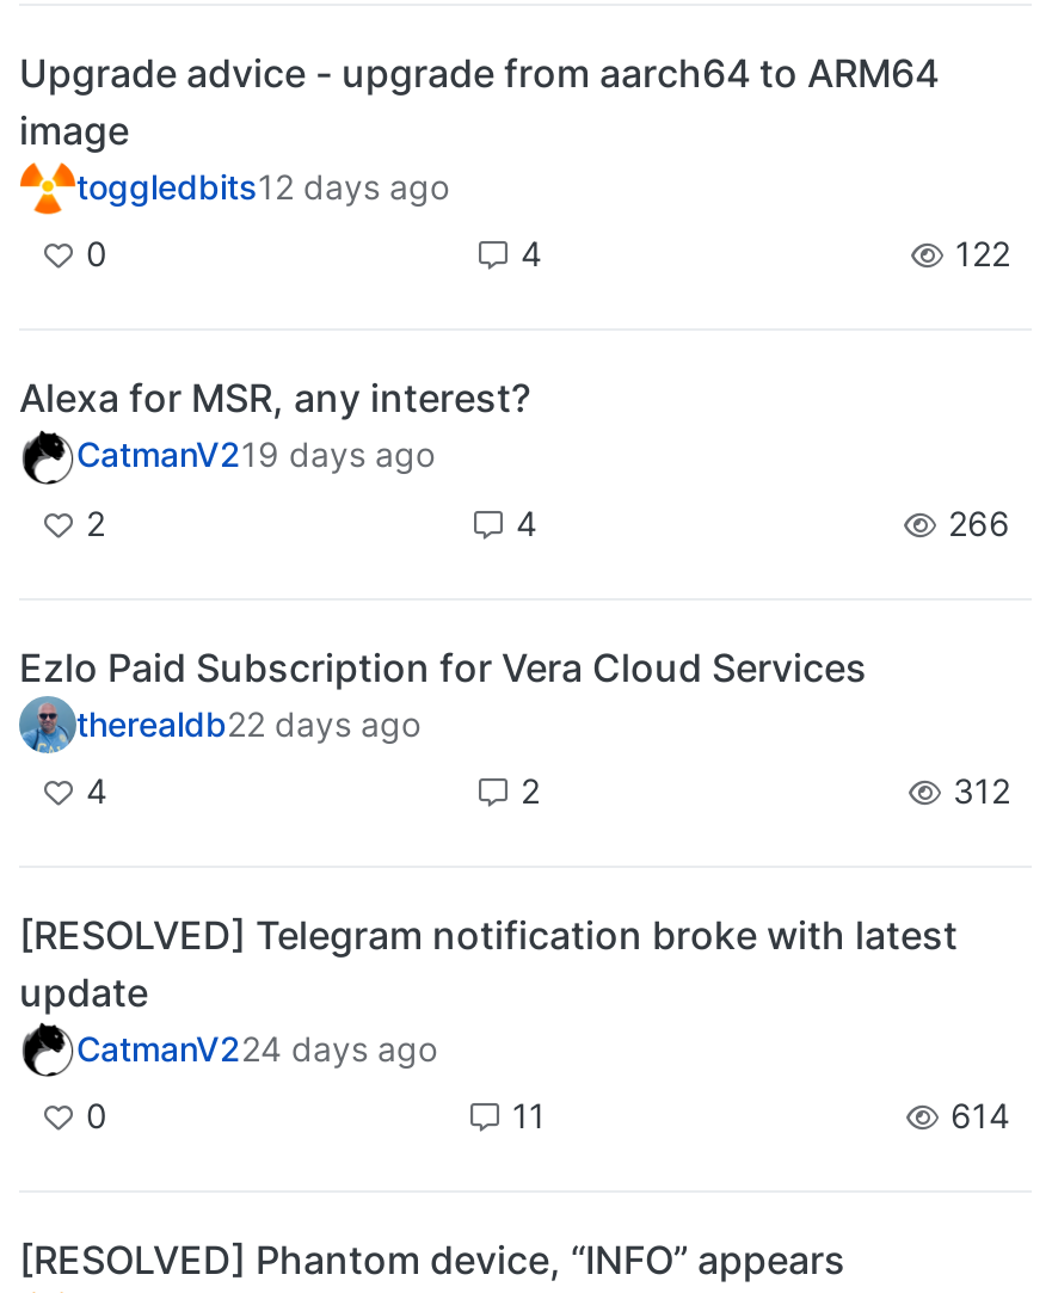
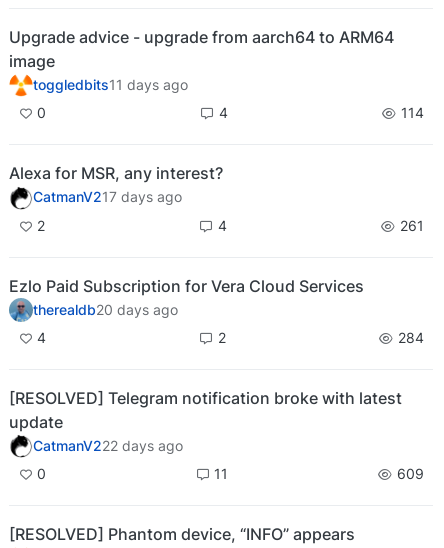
[76,167,449,207] toggledbits12 days ago -> [33,76,188,93] toggledbits11 days ago
[946,234,1010,274] 122 -> [397,104,424,121] 114
[76,435,435,475] CatmanV219 days ago -> [33,188,182,205] CatmanV217 days ago
[939,502,1010,542] 266 -> [396,217,424,234] 261
[76,702,420,743] therealdb22 days ago -> [33,301,178,318] therealdb20 days ago
[943,770,1010,810] 312 -> [394,329,424,346] 284
[76,1028,437,1068] CatmanV224 days ago -> [33,437,183,454] CatmanV222 days ago
[941,1095,1010,1135] 614 -> [393,465,424,482] 609

